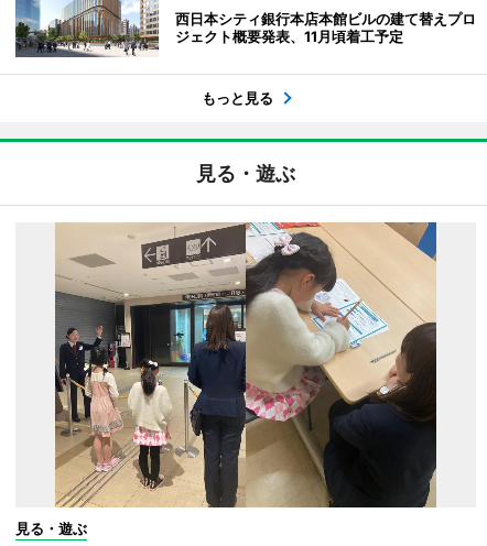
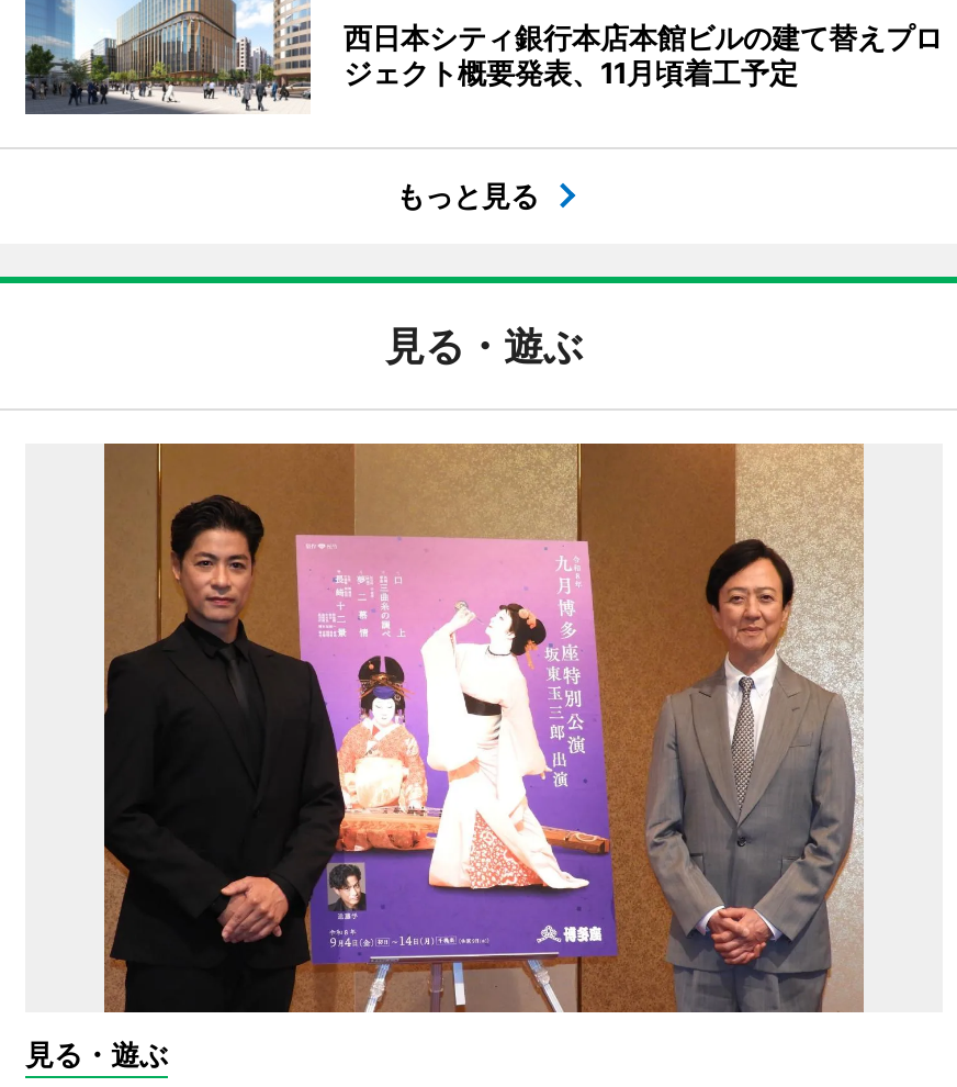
[54,221,437,509] [image] -> [104,441,864,1015] [image]

